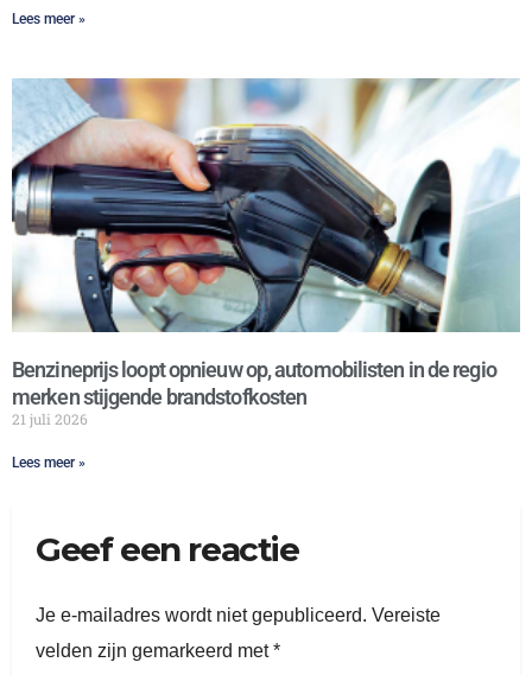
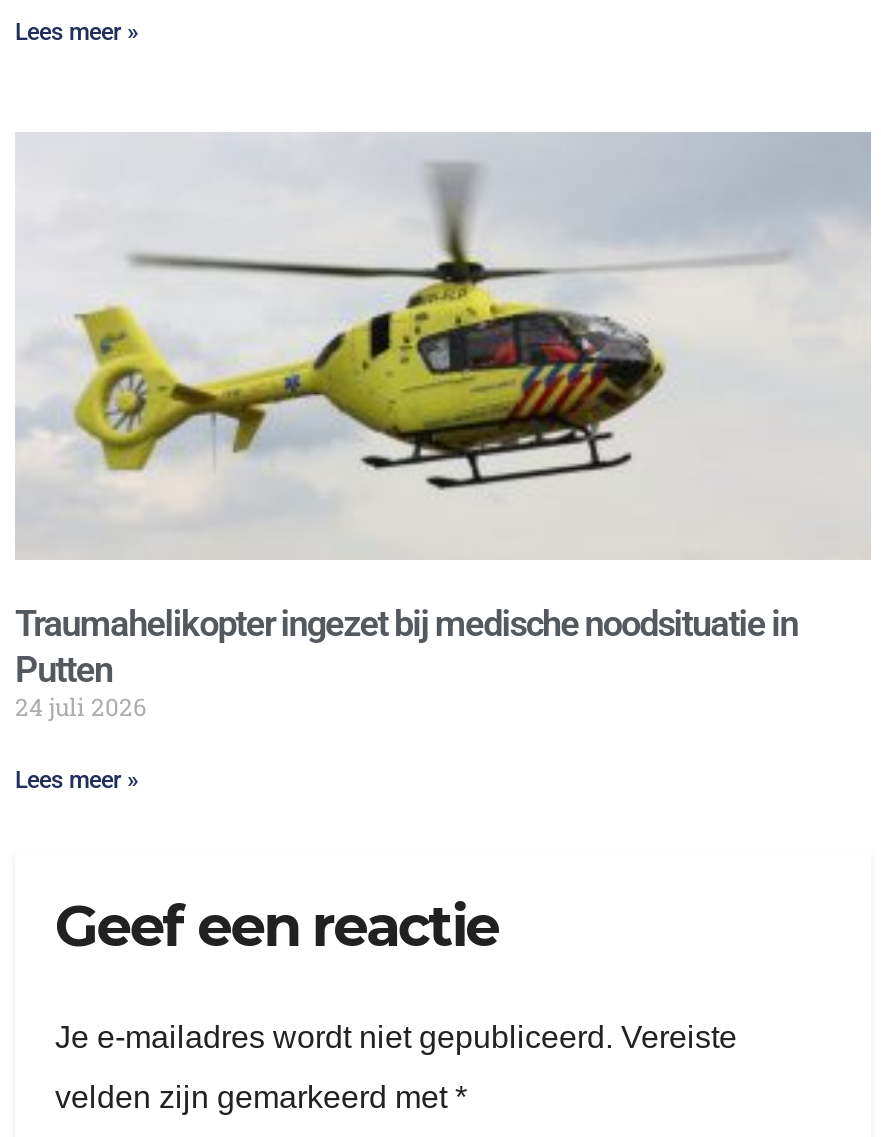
[11,78,520,429] [image] | Benzineprijs loopt opnieuw op, automobilisten in de regio | merken stijgende brandstofkosten | 21 juli 2026 -> [15,134,871,723] [image] | Traumahelikopter ingezet bij medische noodsituatie in | Putten | 24 juli 2026

